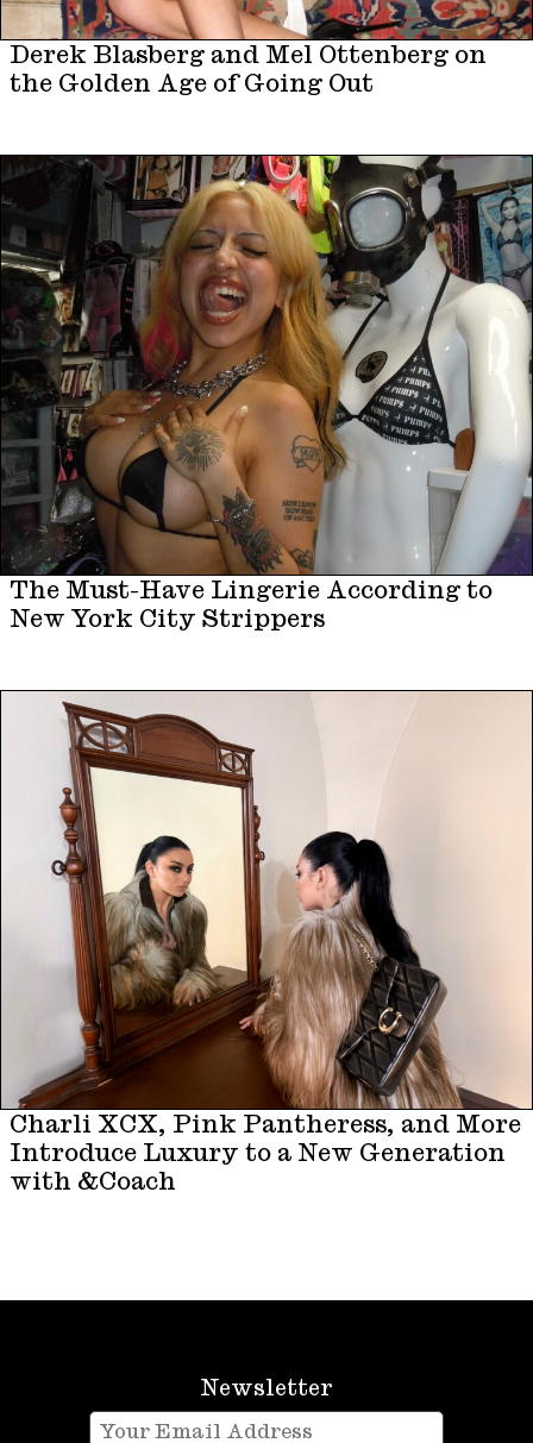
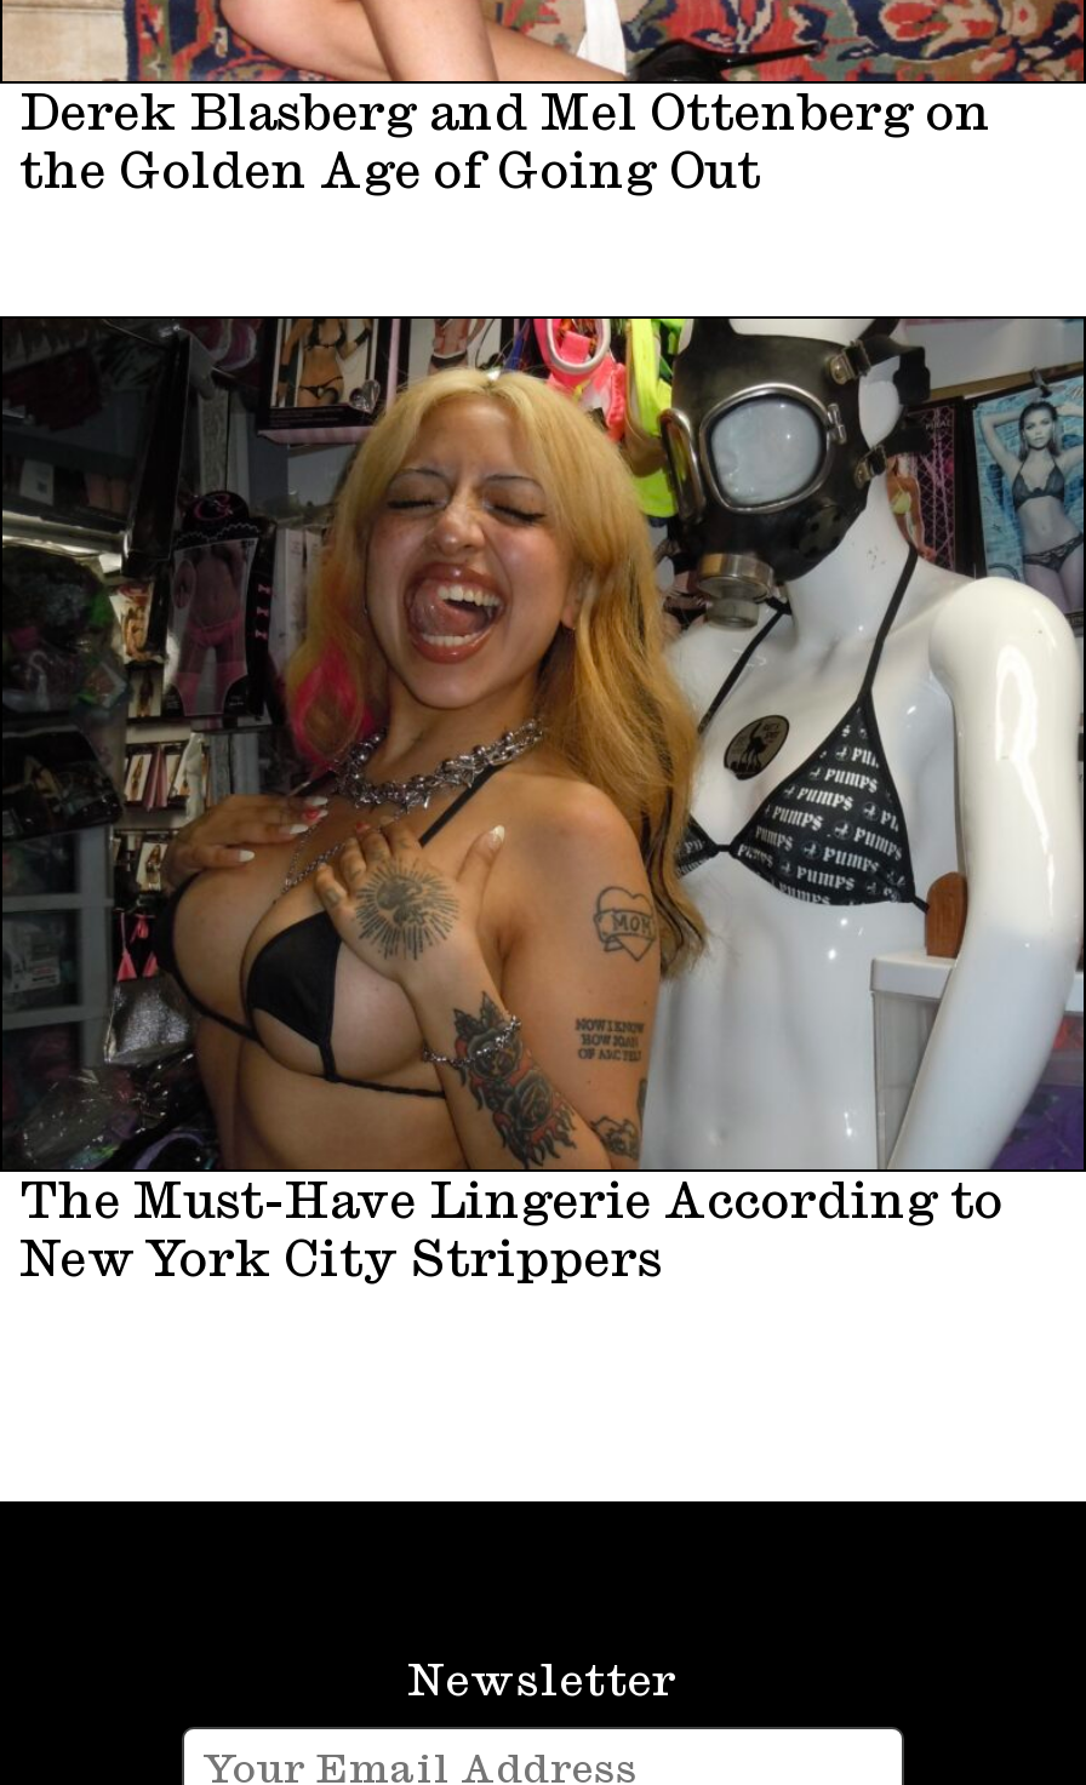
[4,689,529,1193] [image] | Charli XCX, Pink Pantheress, and More | Introduce Luxury to a New Generation | with &Coach -> none

